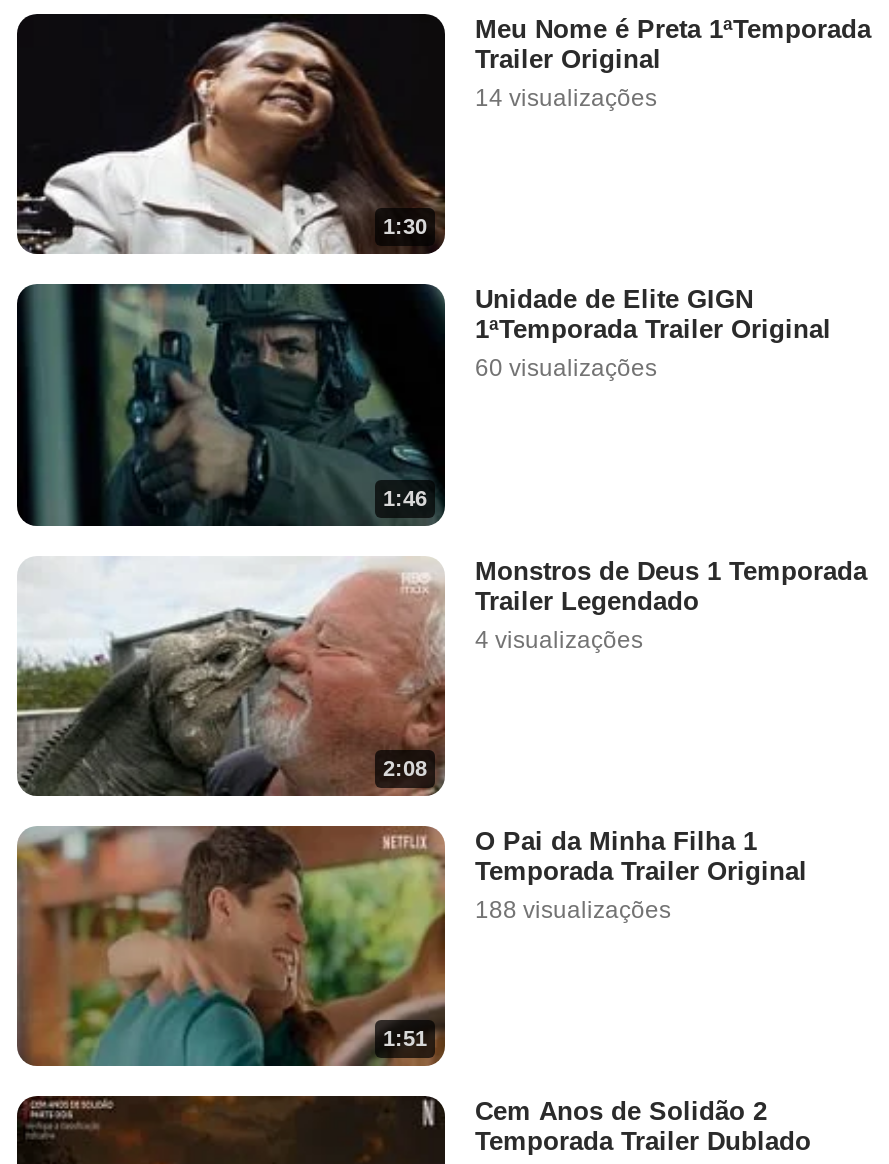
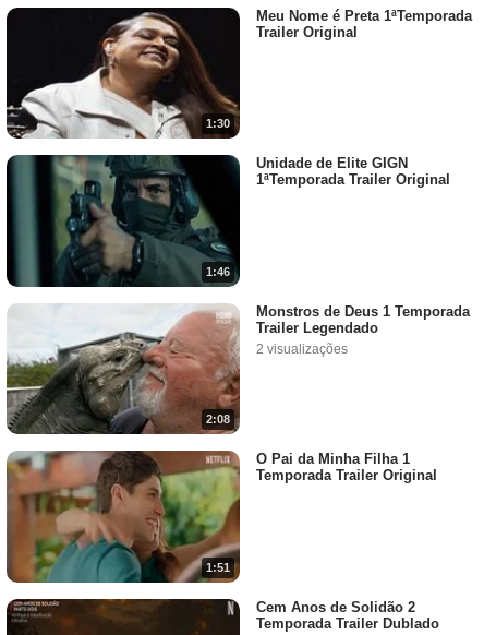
[475,84,657,112] 14 visualizações -> none
[475,355,657,383] 60 visualizações -> none
[475,626,643,654] 4 visualizações -> [256,341,348,357] 2 visualizações
[475,896,671,924] 188 visualizações -> none

